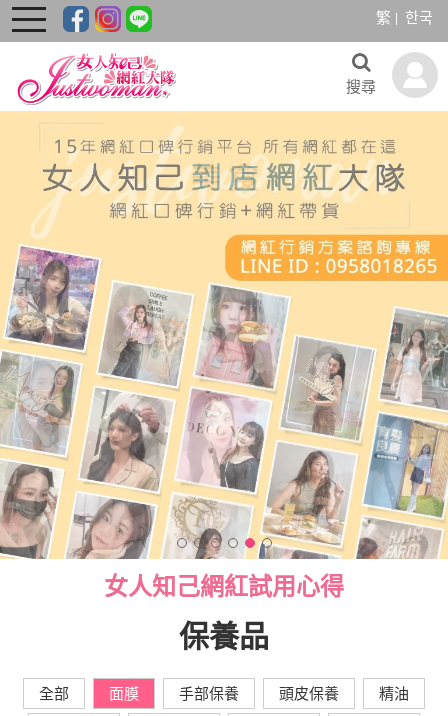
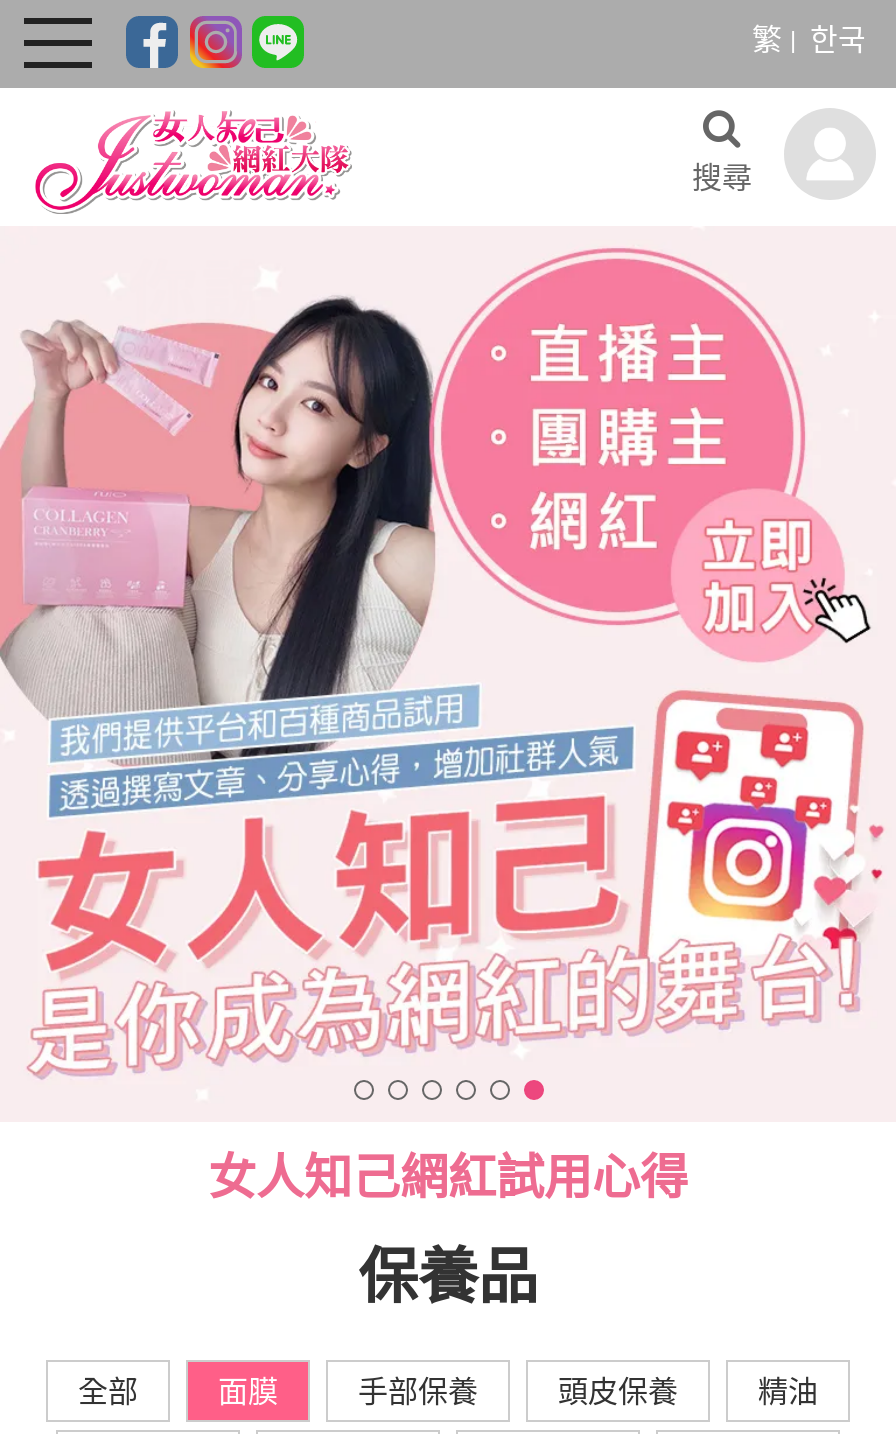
[3,111,445,560] [image] -> [6,228,890,1122] [image]

